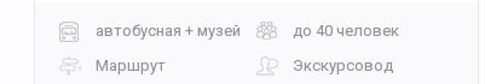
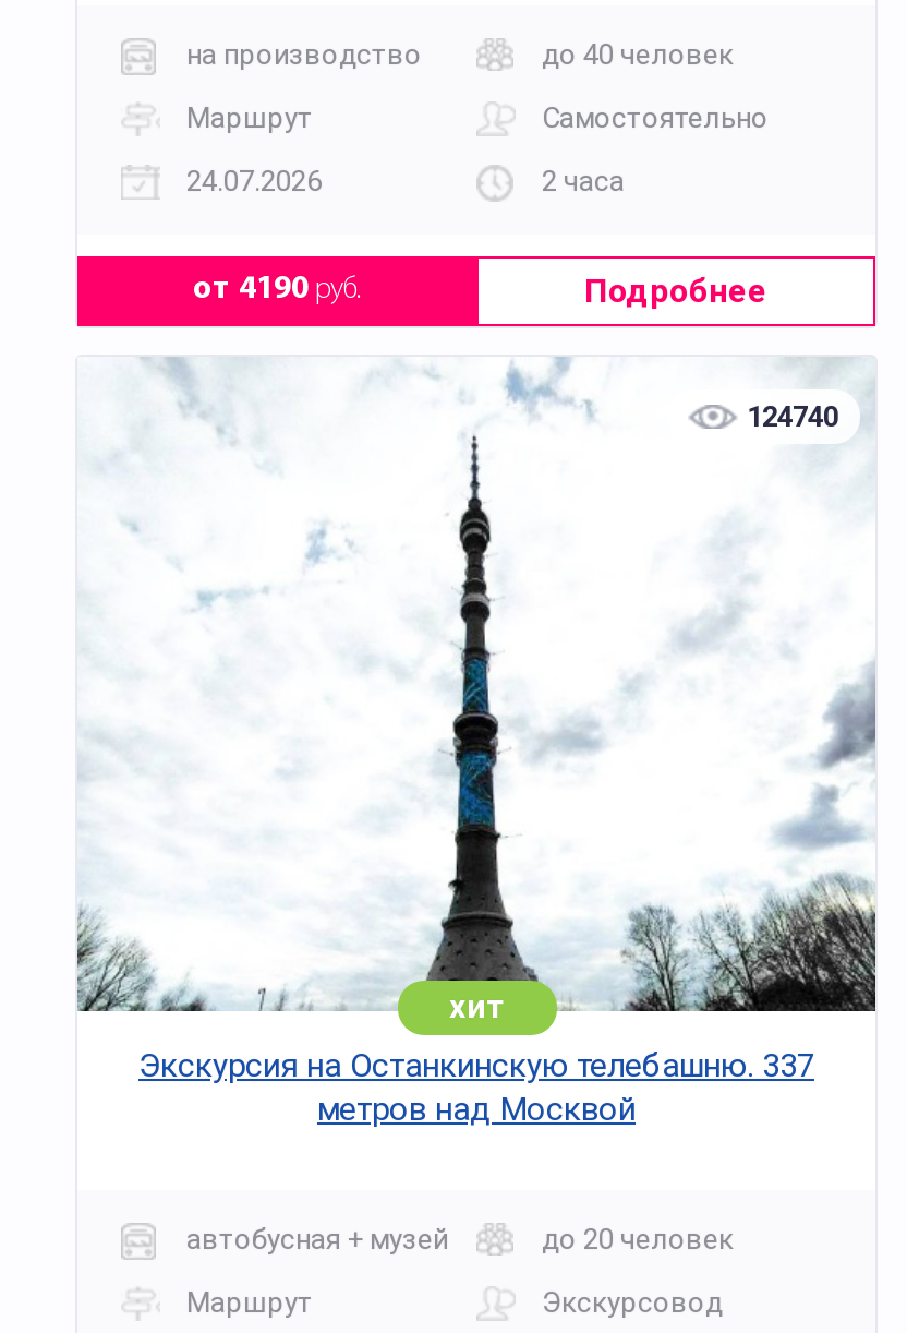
moved [96,21,241,39] -> [186,1223,448,1255]: автобусная + музей
none -> [186,38,422,71] на производство
none -> [75,101,878,1031] [image] | Самостоятельно | 24.07.2026 | 2 часа | от 4190 руб. | Подробнее | 124740
none -> [138,988,814,1319] хит | Экскурсия на Останкинскую телебашню. 337 | метров над Москвой | до 20 человек | Маршрут

